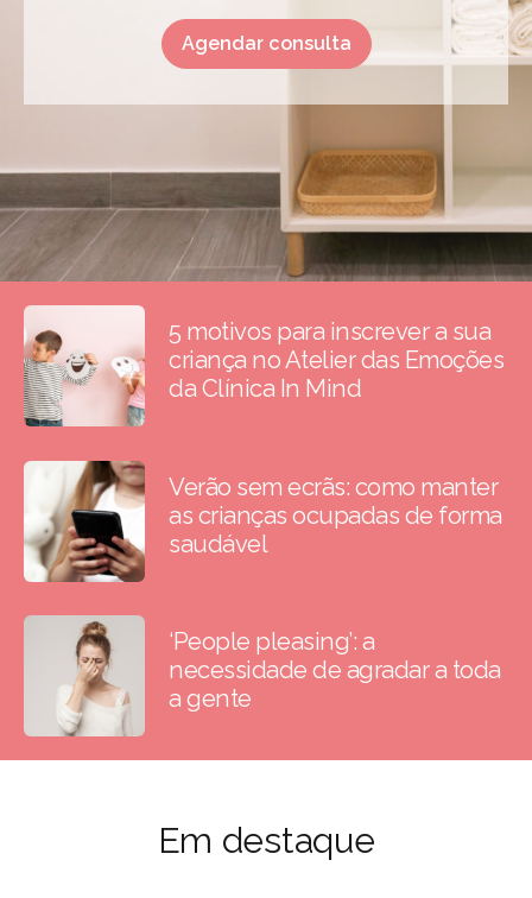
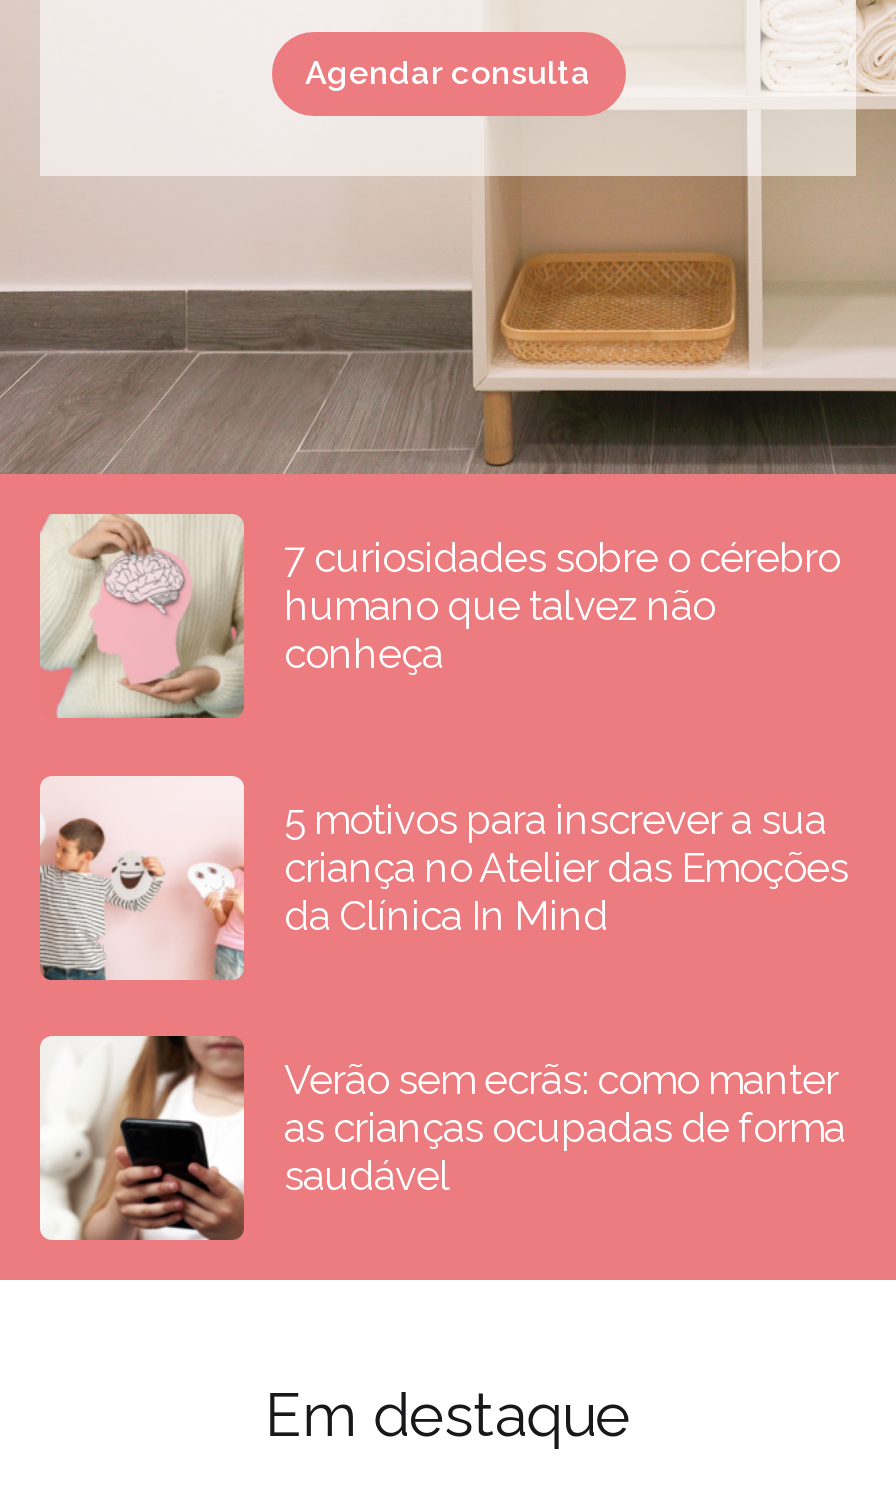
none -> [40,516,840,720] [image] | 7 curiosidades sobre o cérebro | humano que talvez não | conheça
moved [23,317,503,558] -> [38,795,848,1201]: [image] | 5 motivos para inscrever a sua | criança no Atelier das Emoções | da Clínica In Mind | Verão sem ecrãs: como manter | as crianças ocupadas de forma | saudável
[25,614,501,738] [image] | ‘People pleasing’: a | necessidade de agradar a toda | a gente -> none

